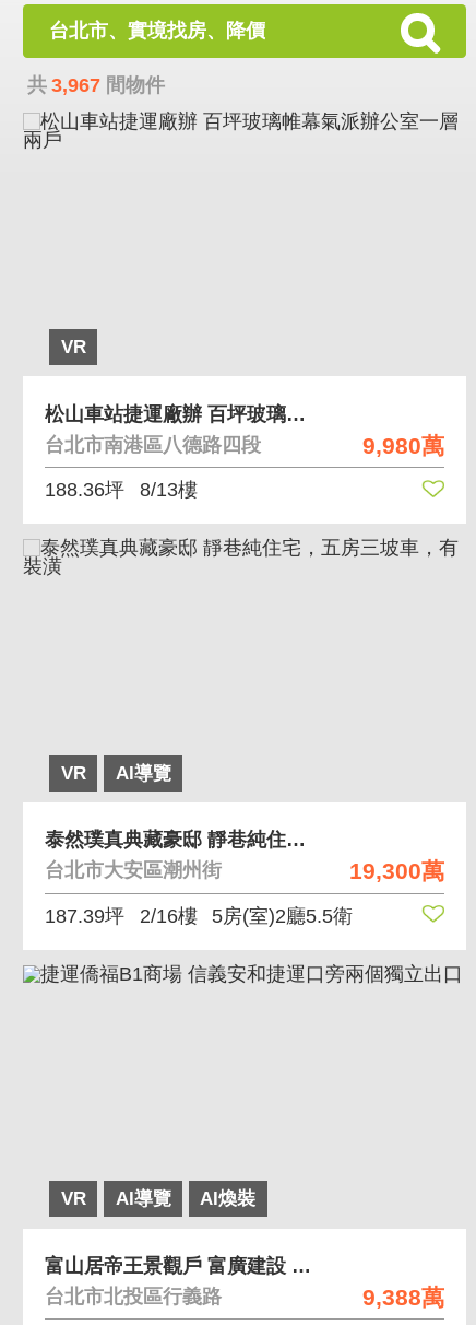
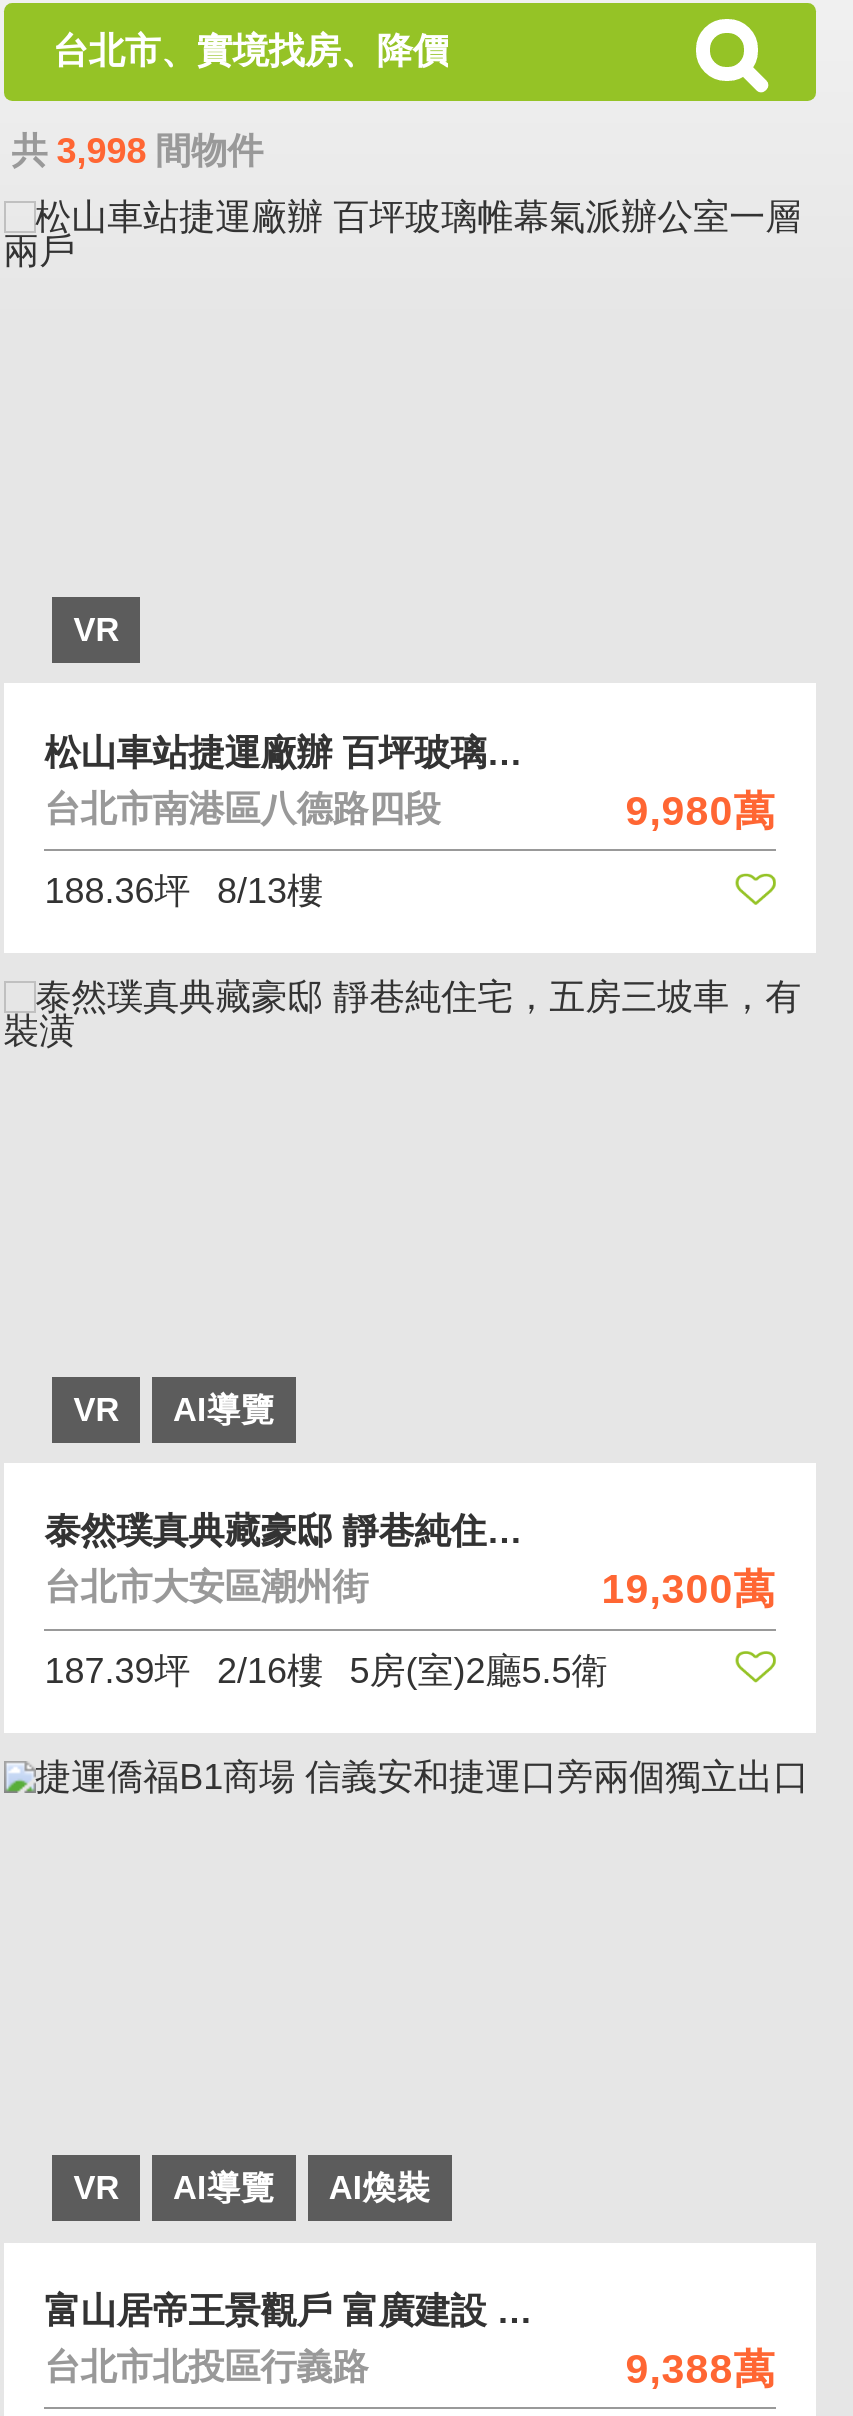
[27,74,165,96] 共 3,967 間物件 -> [12,131,263,171] 共 3,998 間物件

